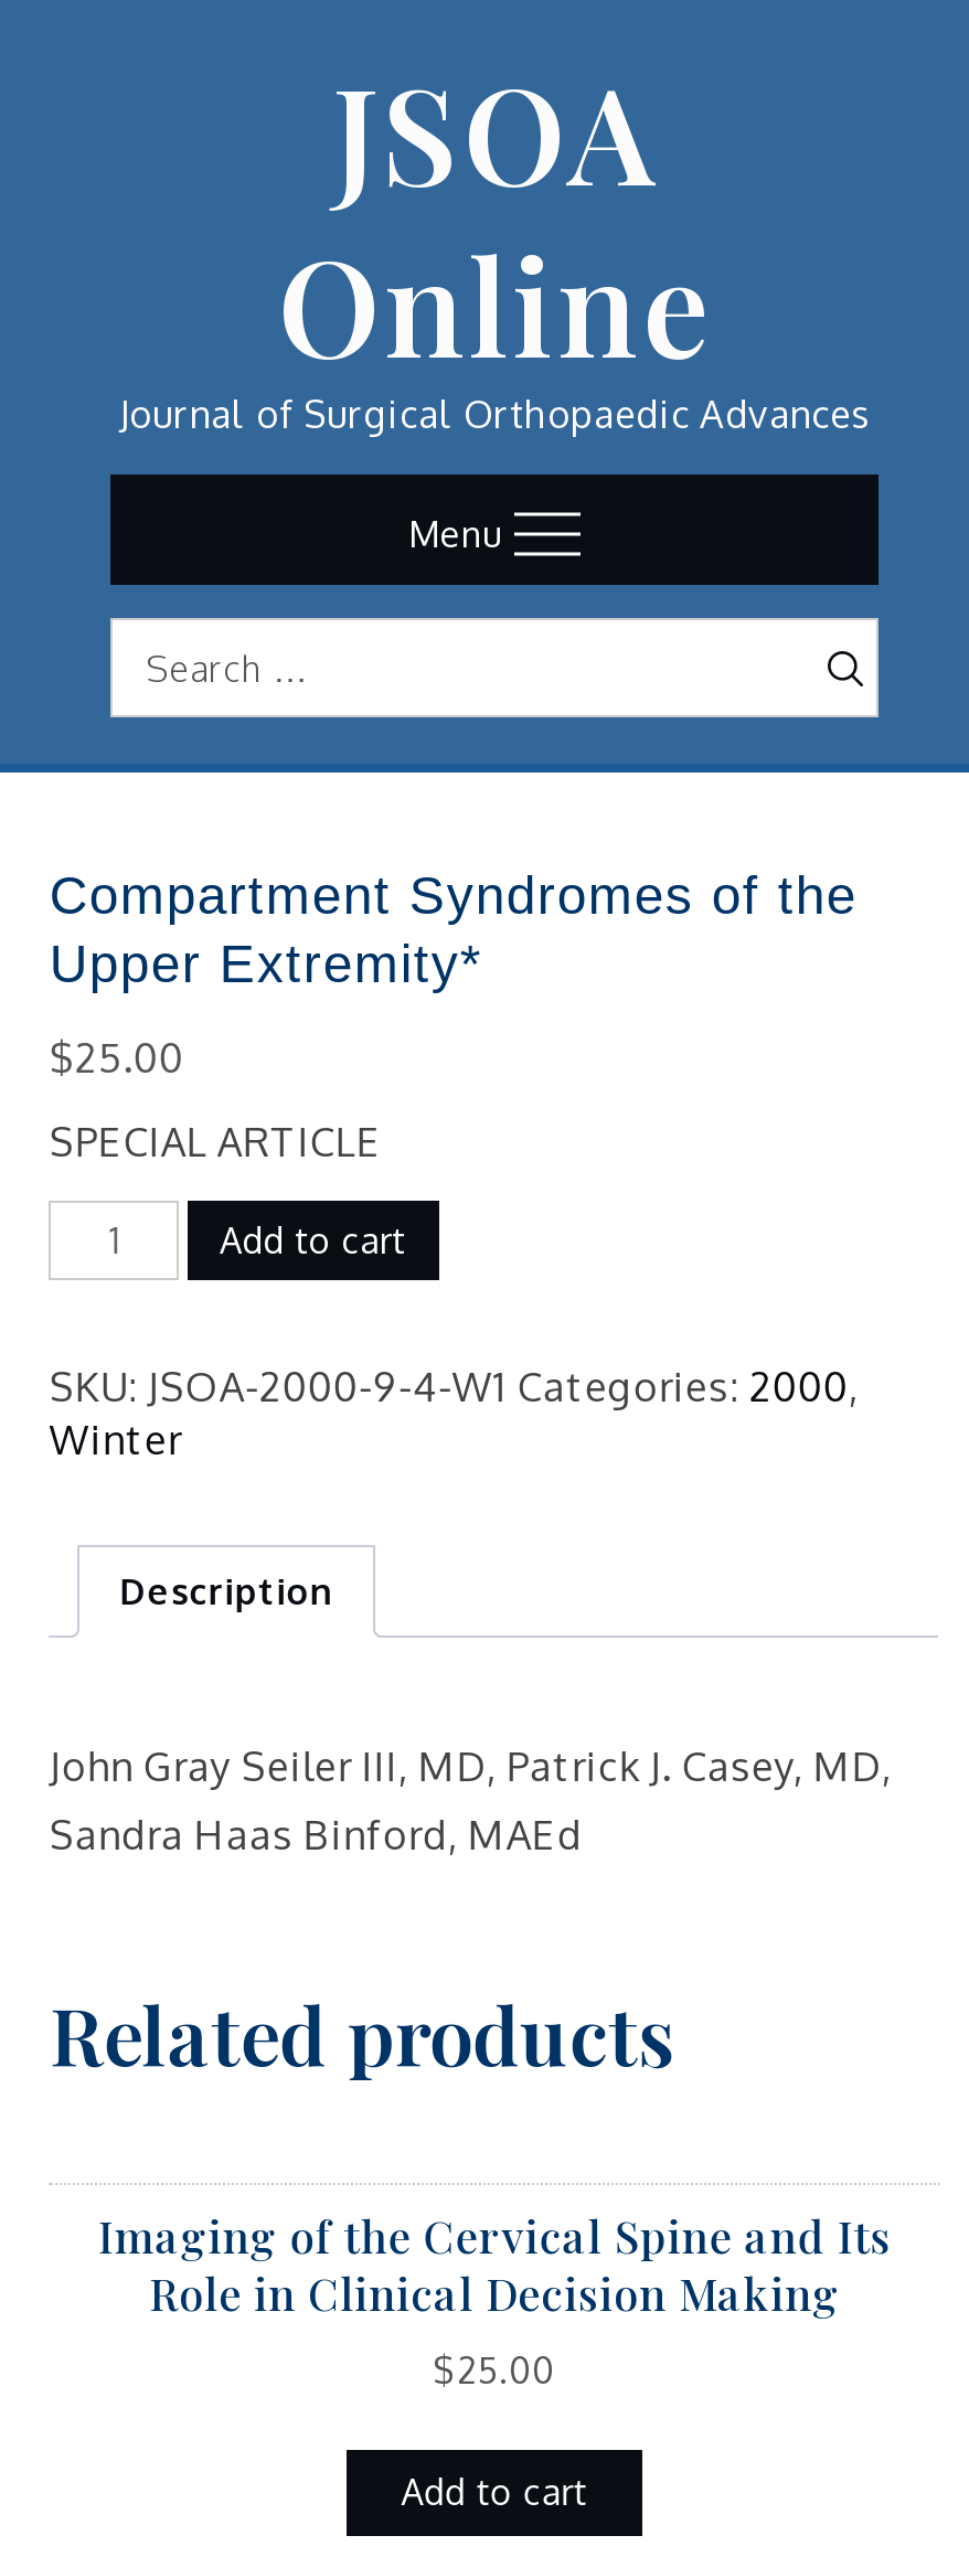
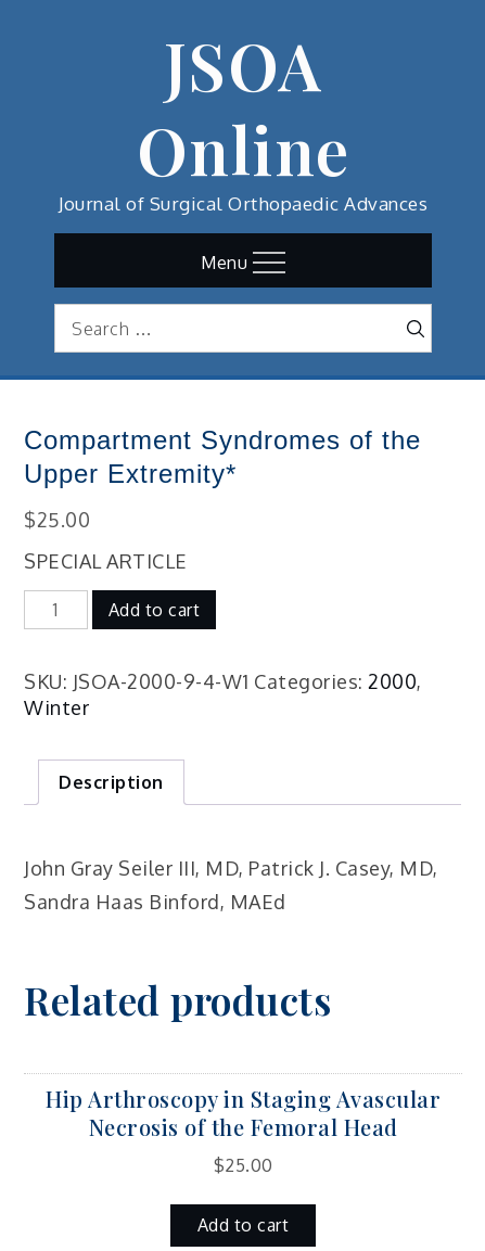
[98,2204,891,2321] Imaging of the Cervical Spine and Its | Role in Clinical Decision Making -> [46,1084,441,1141] Hip Arthroscopy in Staging Avascular | Necrosis of the Femoral Head

